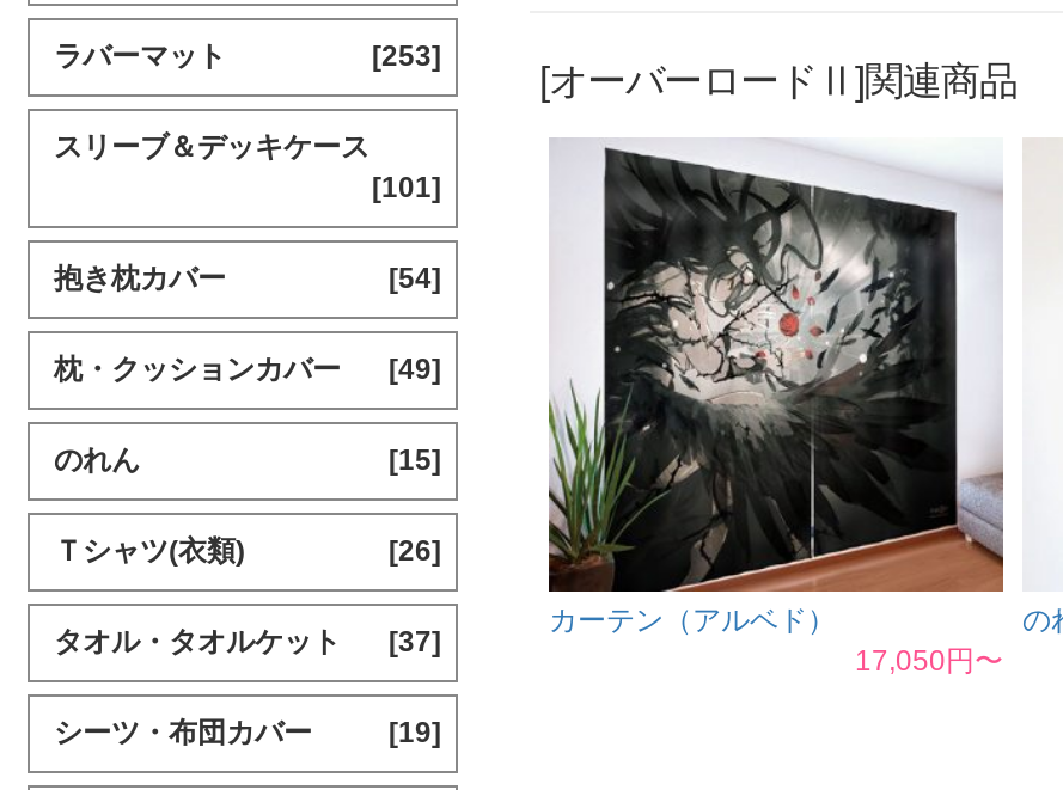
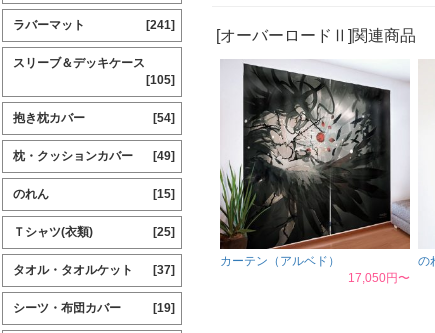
[372,39,441,73] [253] -> [146,18,175,32] [241]
[372,171,441,204] [101] -> [146,73,175,87] [105]
[389,534,441,568] [26] -> [153,225,175,239] [25]

